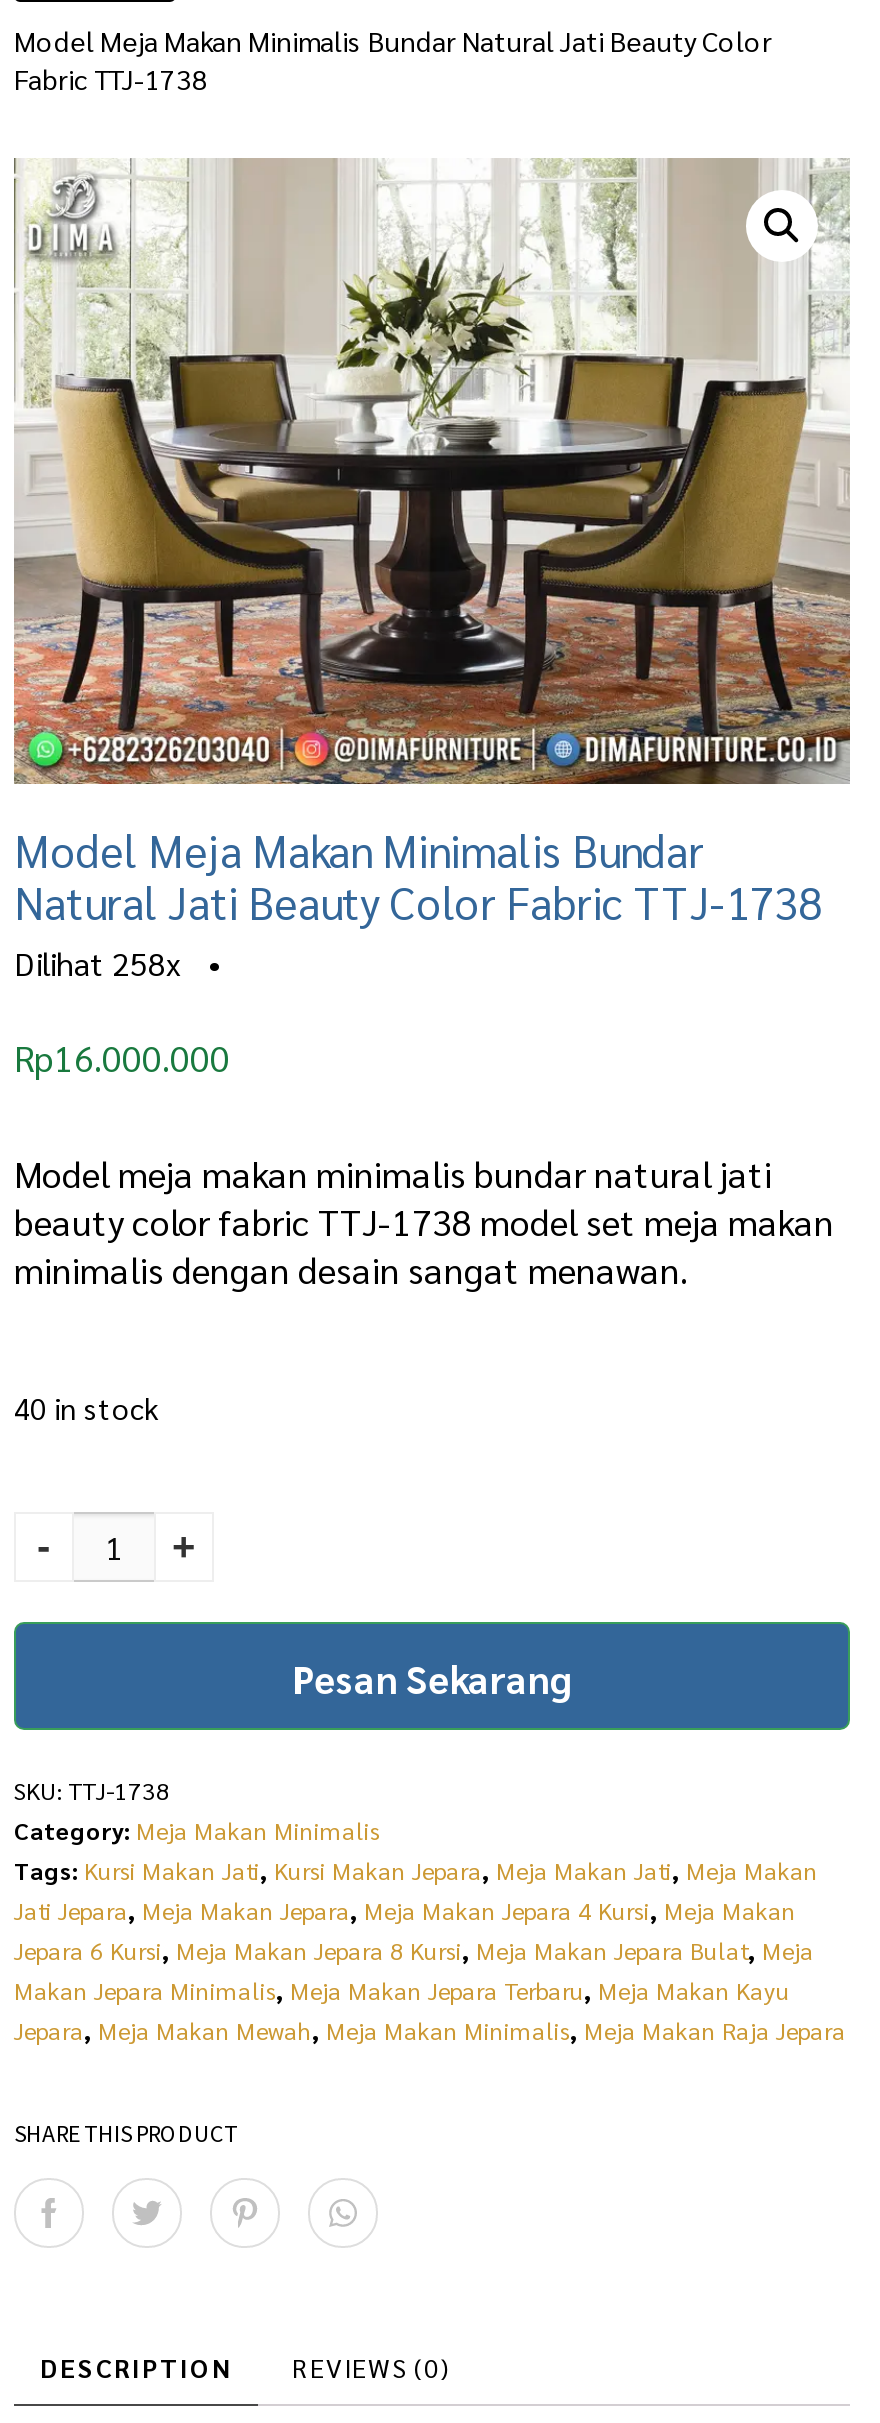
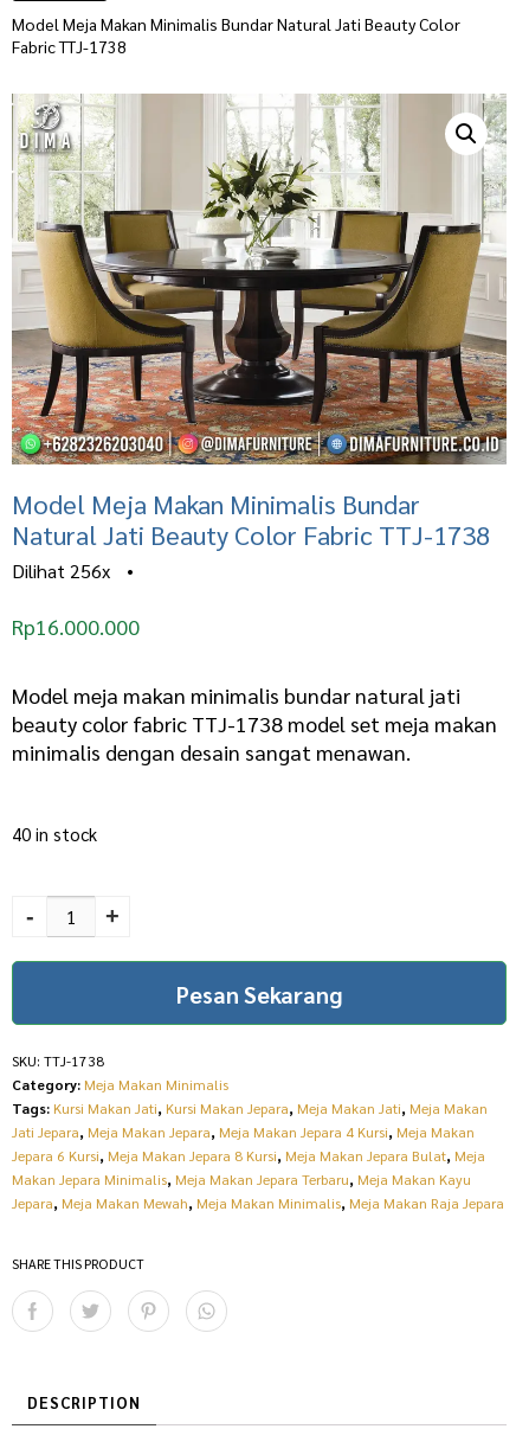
[14,942,220,984] Dilihat 258x • -> [12,558,134,583] Dilihat 256x •
[292,2349,452,2383] REVIEWS (0) -> none

